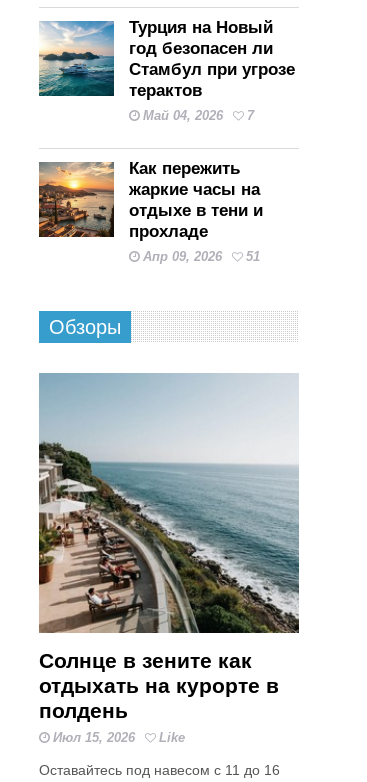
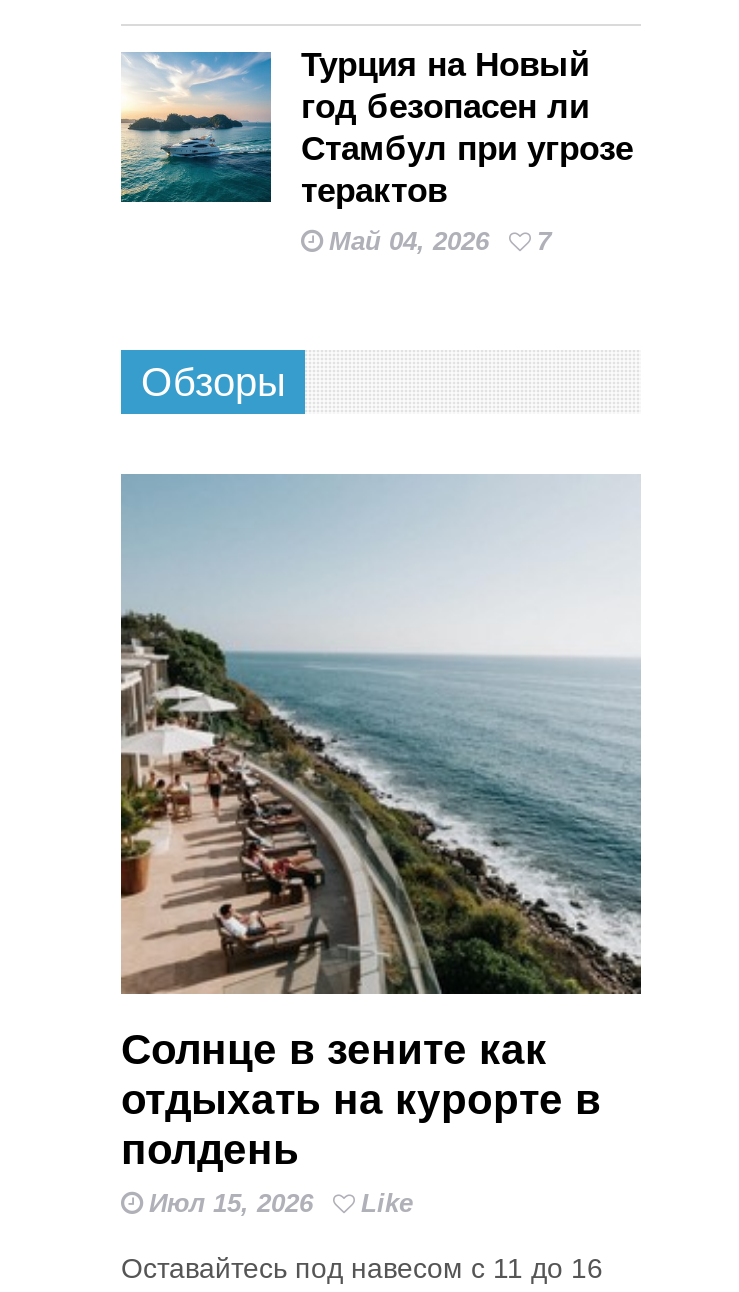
[38,159,263,264] [image] | Как пережить | жаркие часы на | отдыхе в тени и | прохладе | Апр 09, 2026 | 51 -> none

